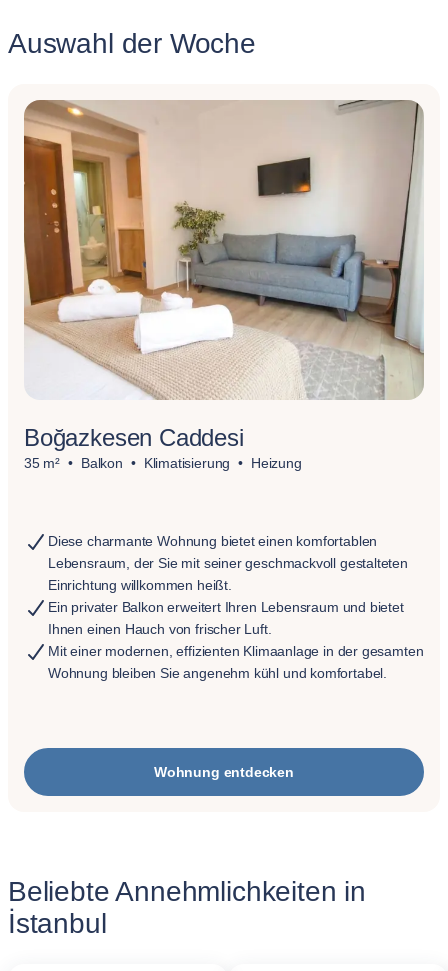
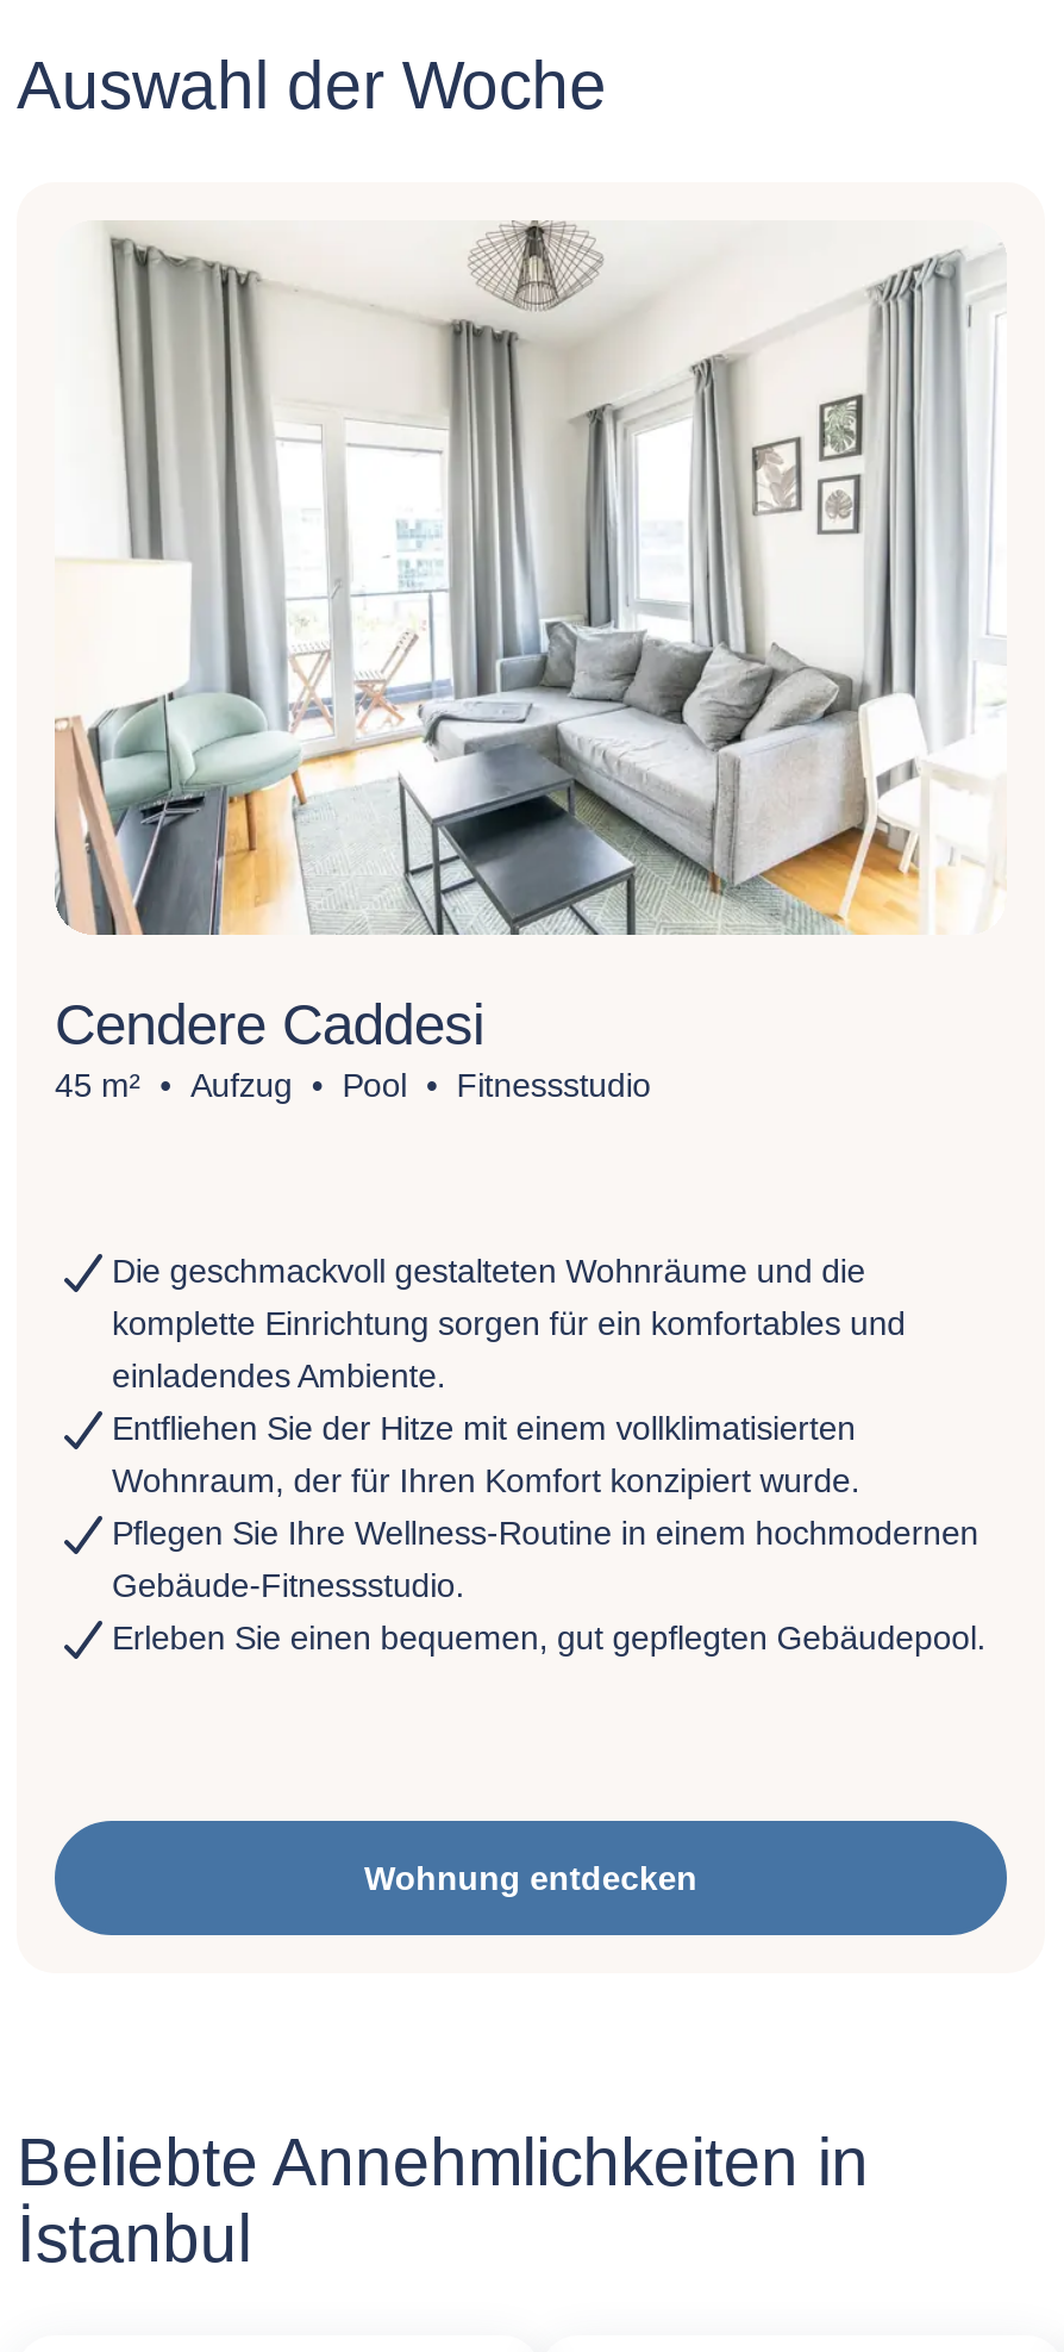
[23,99,425,471] [image] | Boğazkesen Caddesi | 35 m² | Balkon | Klimatisierung | Heizung -> [55,220,1007,1104] [image] | Cendere Caddesi | 45 m² | Aufzug | Pool | Fitnessstudio
[48,533,423,681] Diese charmante Wohnung bietet einen komfortablen | Lebensraum, der Sie mit seiner geschmackvoll gestalteten | Einrichtung willkommen heißt. | Ein privater Balkon erweitert Ihren Lebensraum und bietet | Ihnen einen Hauch von frischer Luft. | Mit einer modernen, effizienten Klimaanlage in der gesamten | Wohnung bleiben Sie angenehm kühl und komfortabel. -> [112,1252,986,1657] Die geschmackvoll gestalteten Wohnräume und die | komplette Einrichtung sorgen für ein komfortables und | einladendes Ambiente. | Entfliehen Sie der Hitze mit einem vollklimatisierten | Wohnraum, der für Ihren Komfort konzipiert wurde. | Pflegen Sie Ihre Wellness-Routine in einem hochmodernen | Gebäude-Fitnessstudio. | Erleben Sie einen bequemen, gut gepflegten Gebäudepool.

